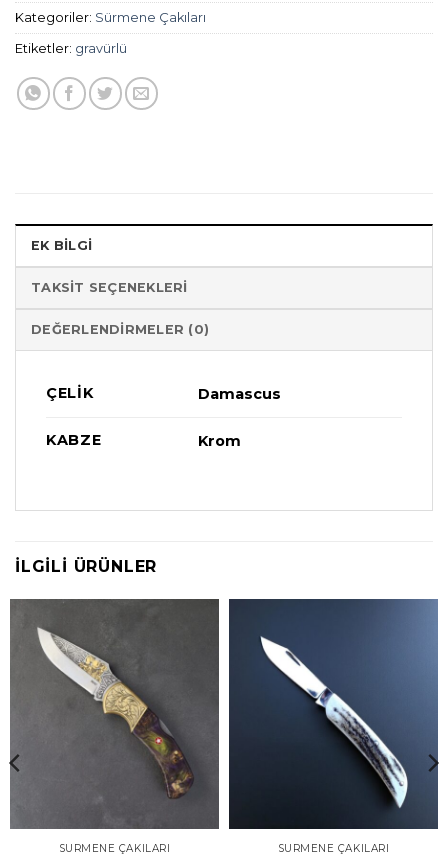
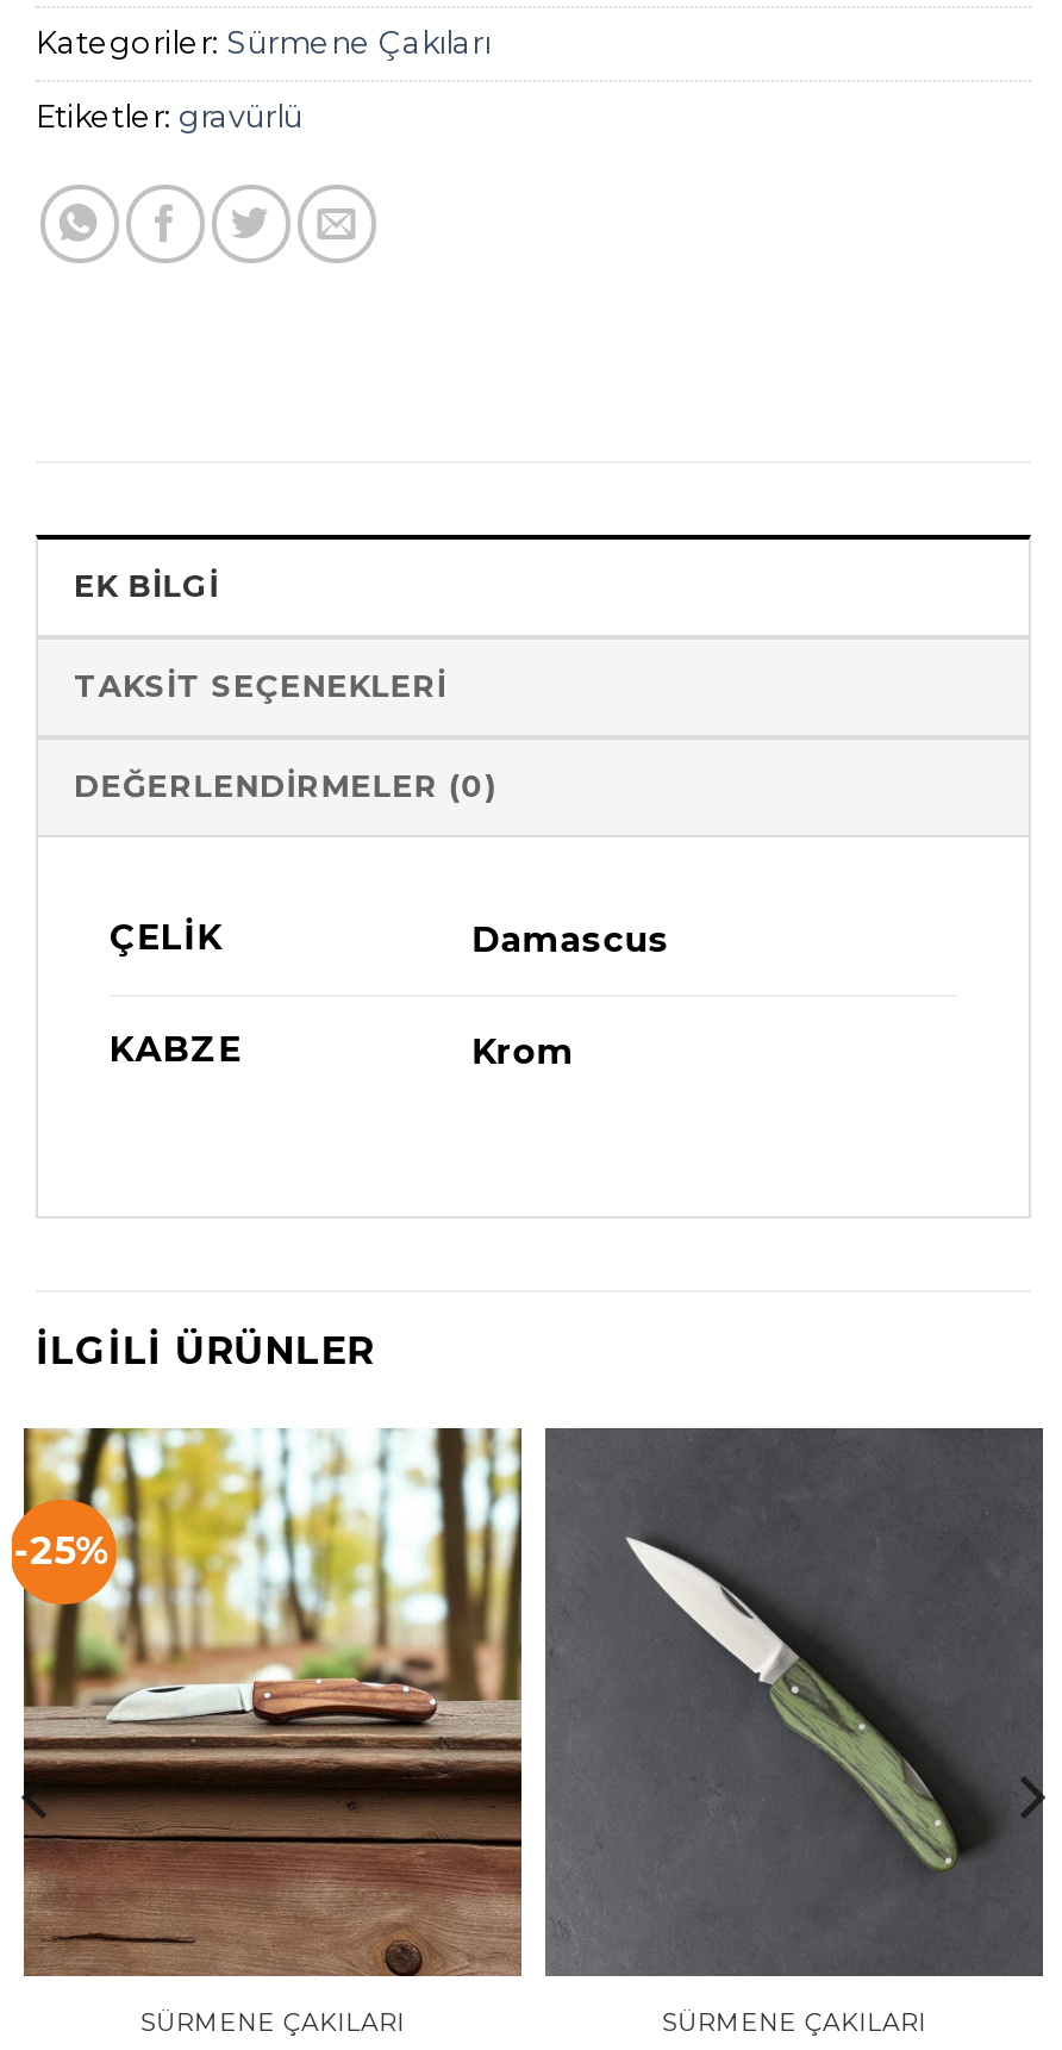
none -> [13,1528,111,1573] -25%
[9,598,219,829] [image] -> [21,1426,521,1976] [image]
[230,599,438,829] [image] -> [545,1428,1045,1976] [image]

